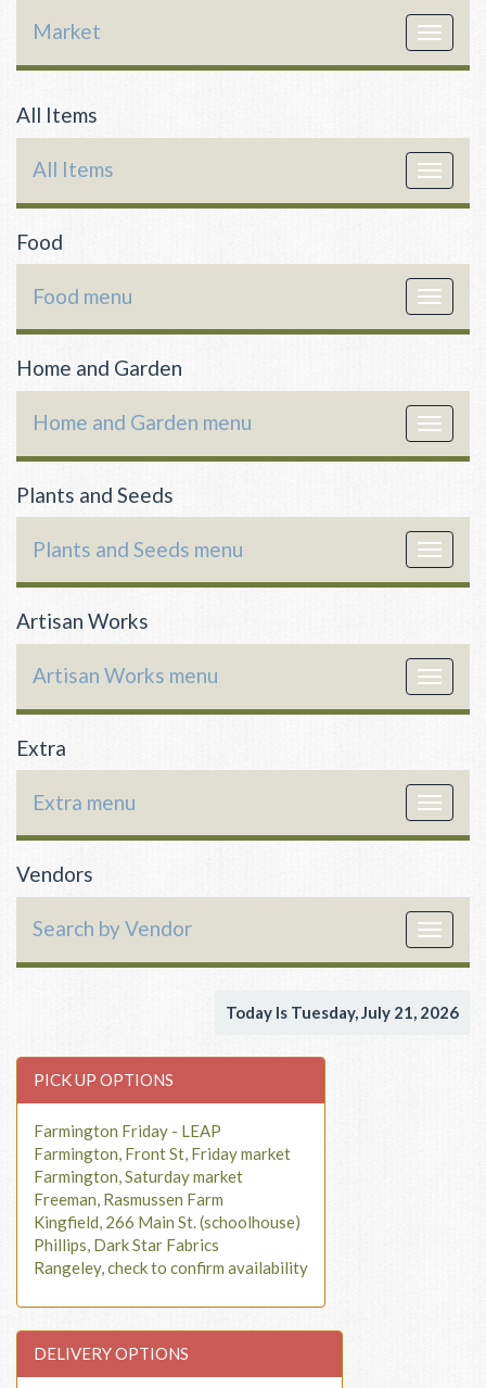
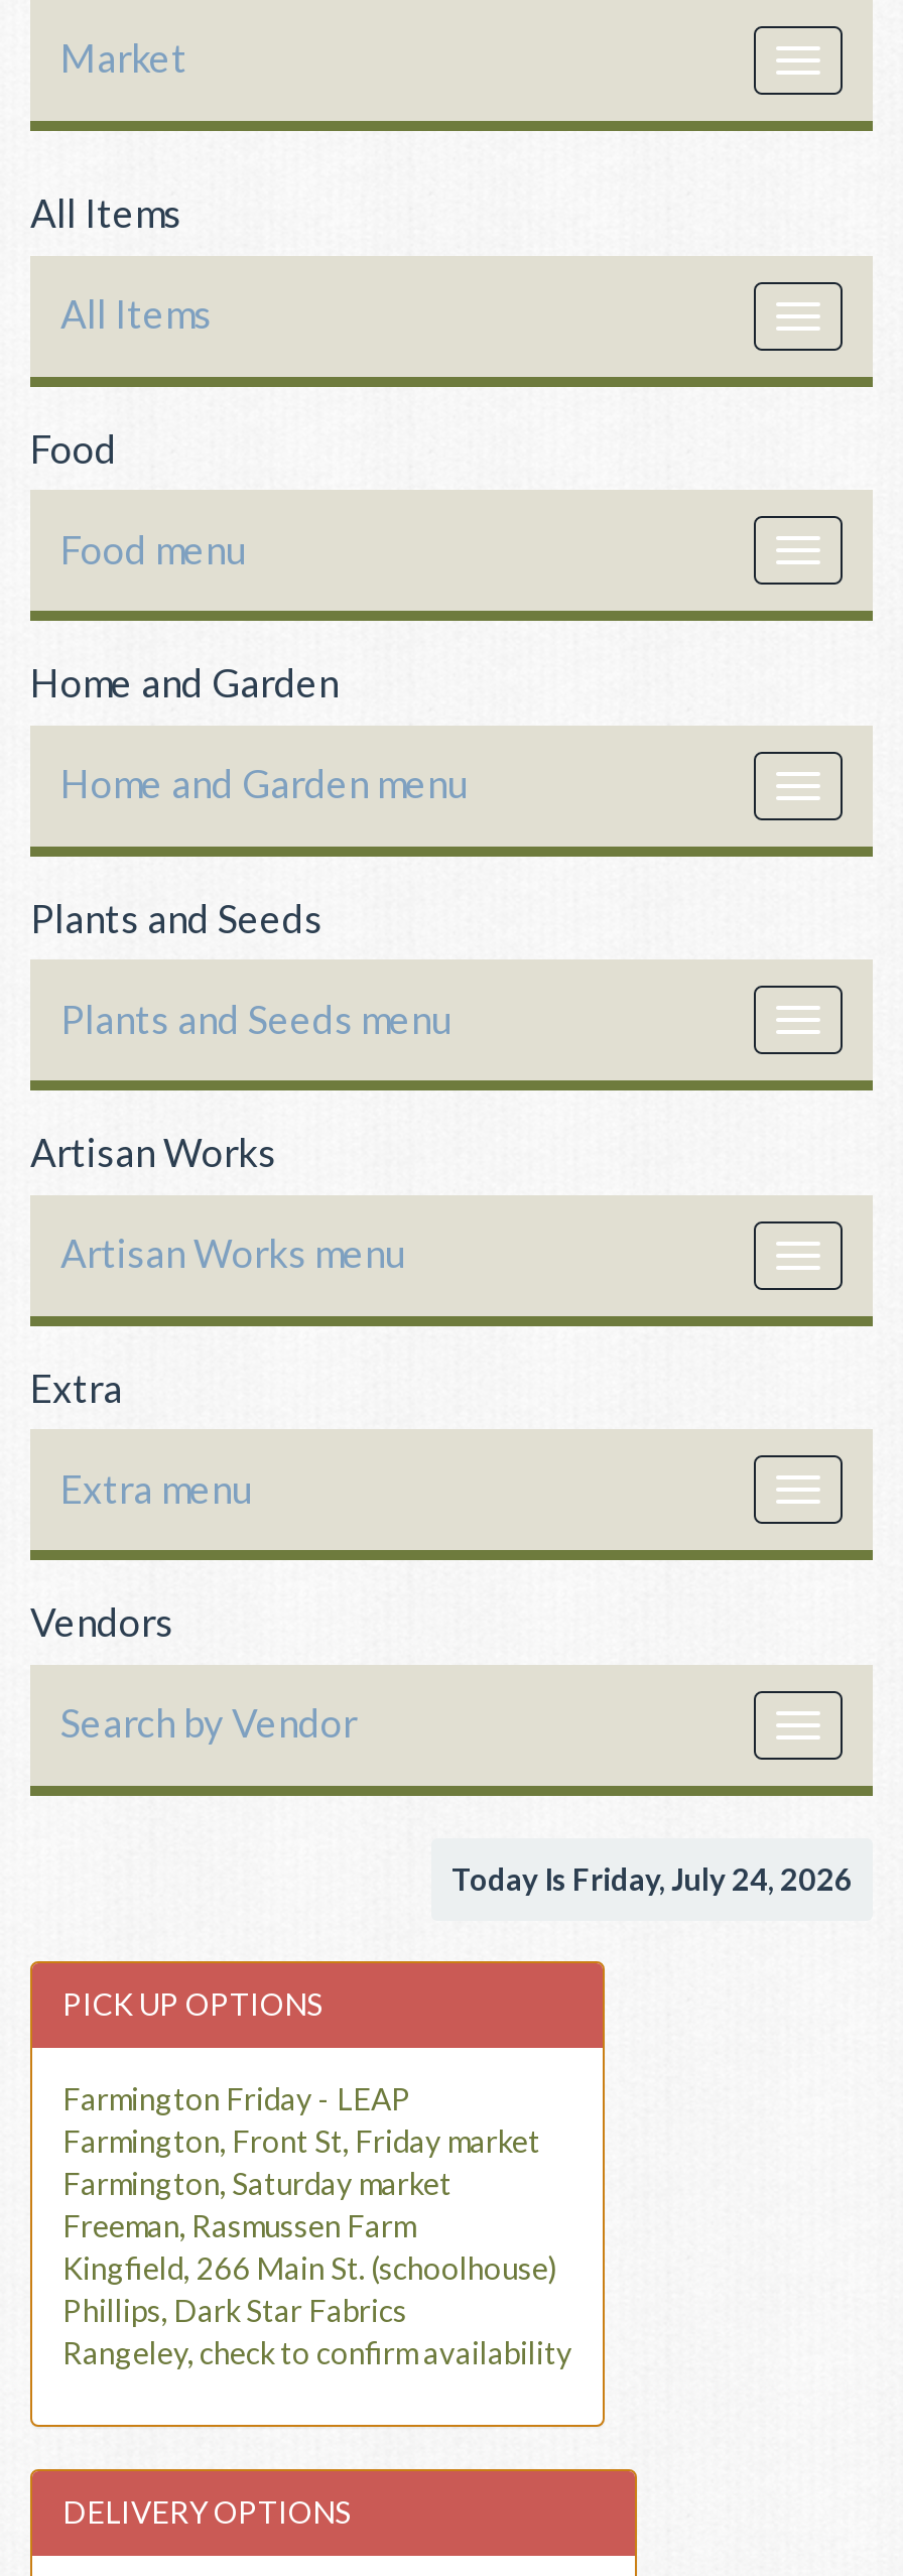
[226,1002,459,1021] Today Is Tuesday, July 21, 2026 -> [451,1859,853,1896] Today Is Friday, July 24, 2026

